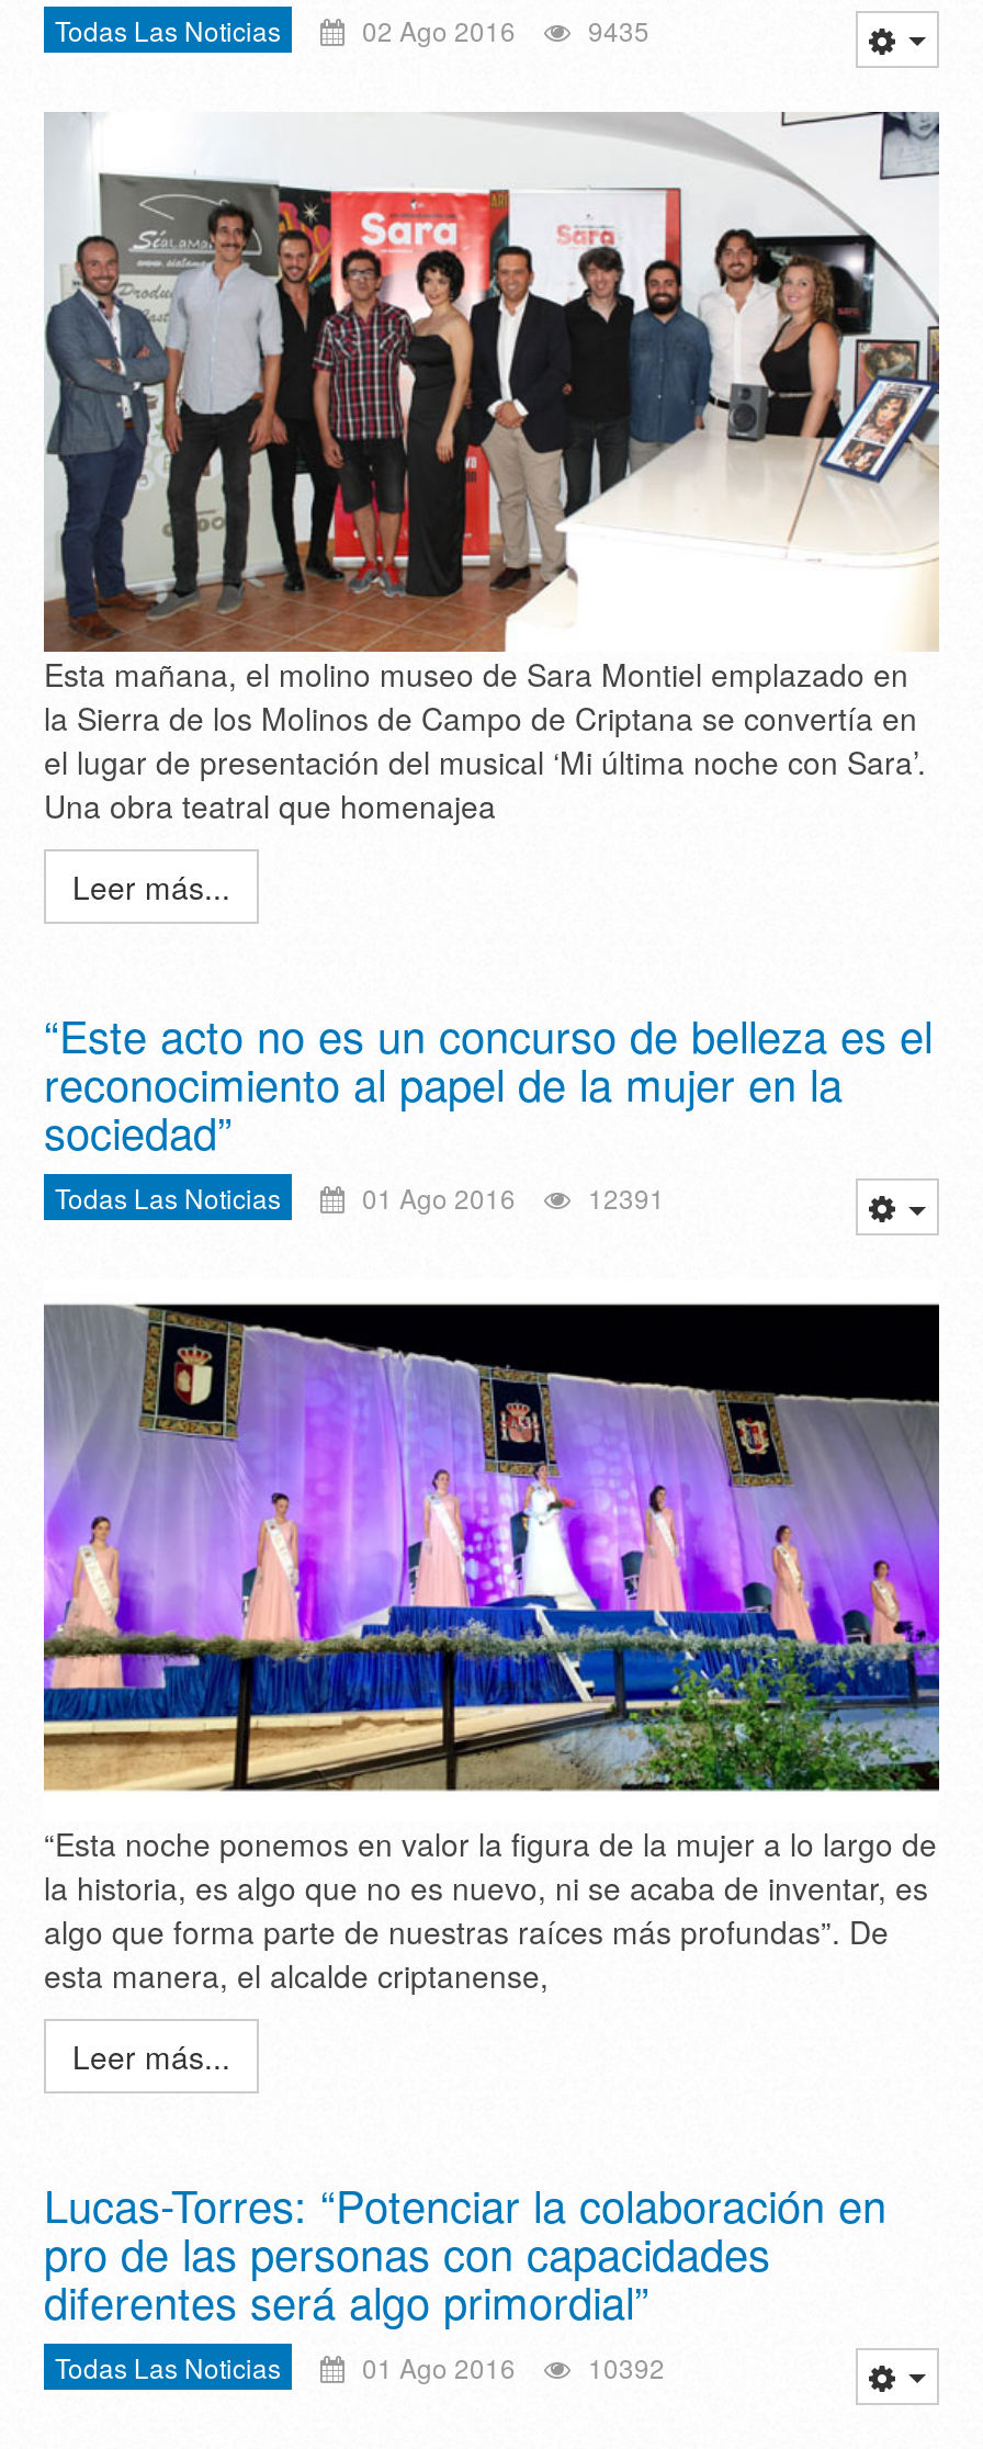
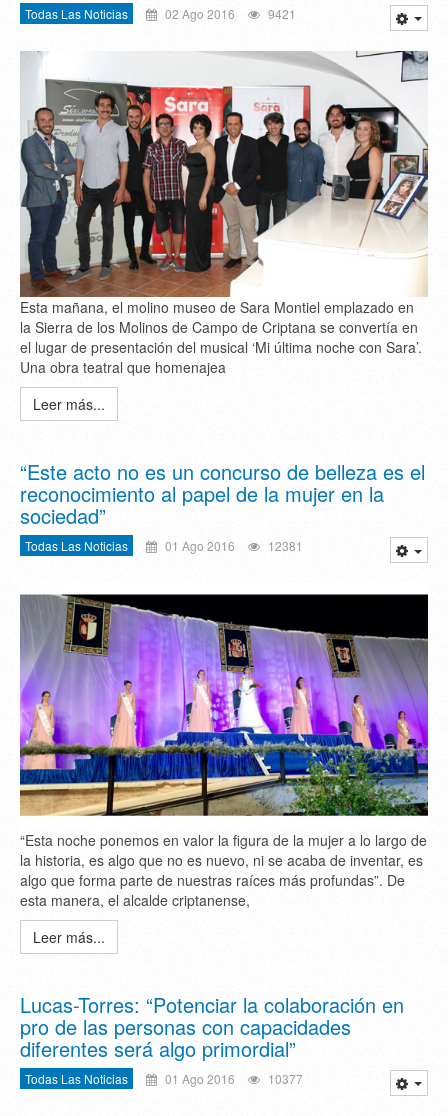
[55,11,649,48] Todas Las Noticias 02 Ago 2016 9435 -> [25,5,296,22] Todas Las Noticias 02 Ago 2016 9421
[55,1179,665,1216] Todas Las Noticias 01 Ago 2016 12391 -> [25,537,303,554] Todas Las Noticias 01 Ago 2016 12381
[55,2347,665,2384] Todas Las Noticias 01 Ago 2016 10392 -> [25,1070,303,1087] Todas Las Noticias 01 Ago 2016 10377

